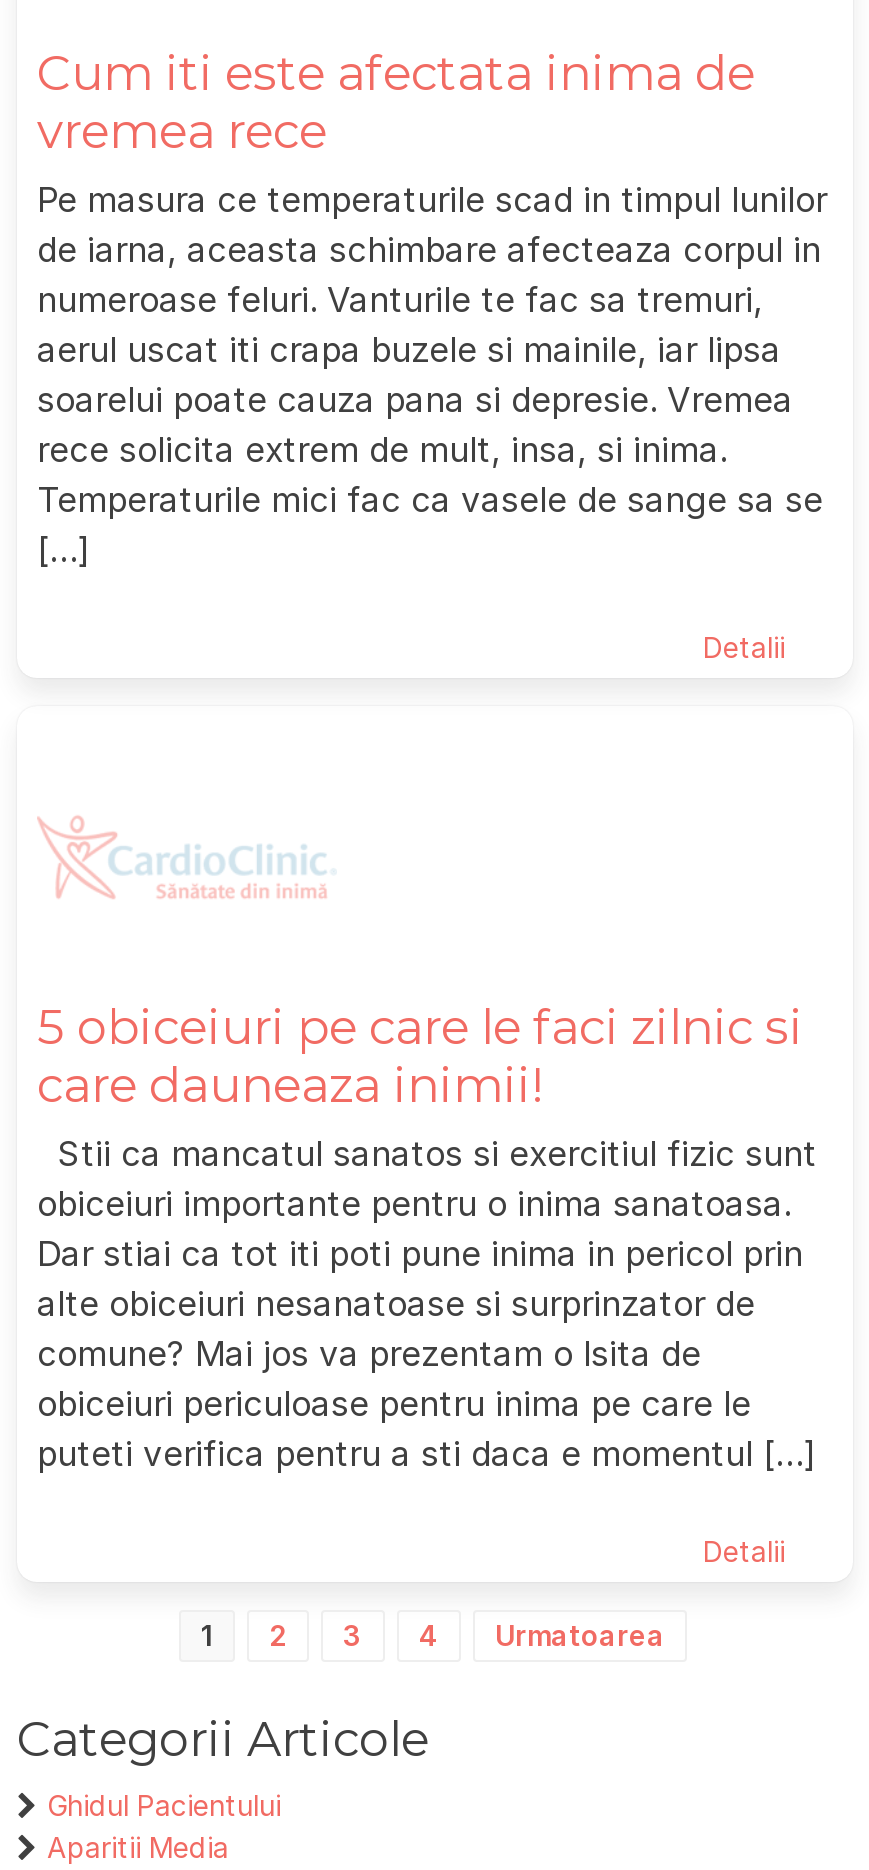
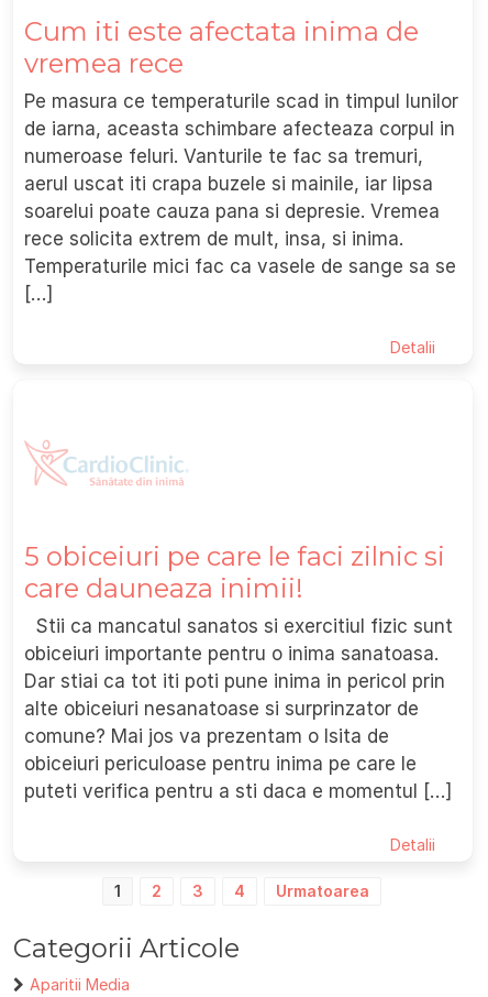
[47,1788,281,1822] Ghidul Pacientului -> none

